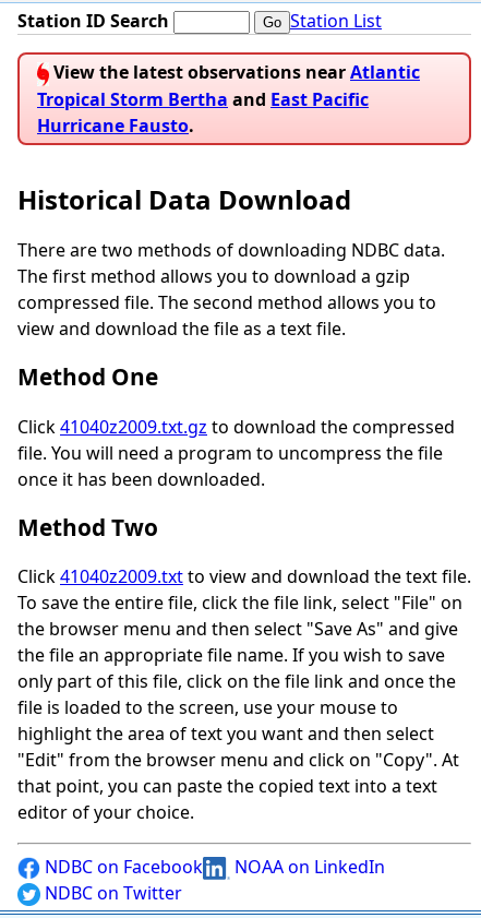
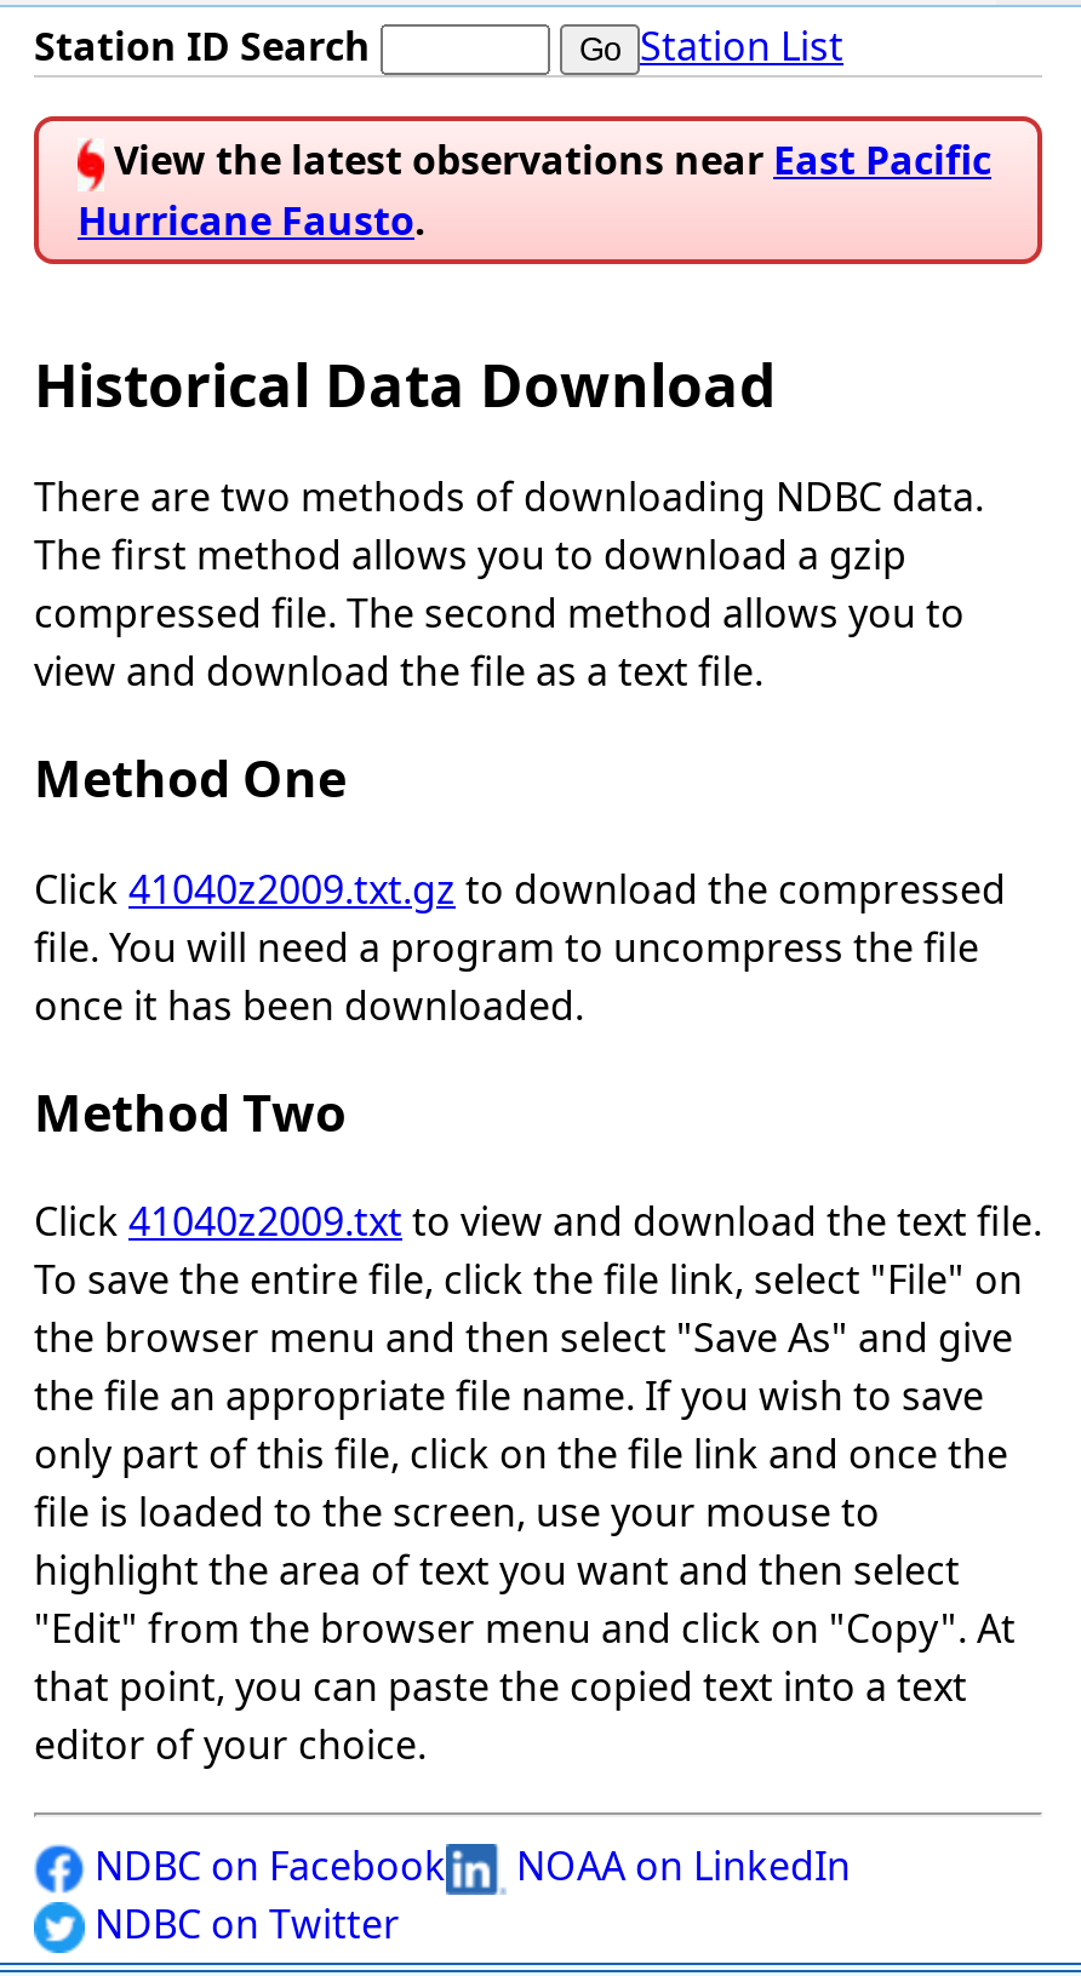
[37,60,420,111] View the latest observations near Atlantic | Tropical Storm Bertha and East Pacific -> [104,134,991,187] View the latest observations near East Pacific

